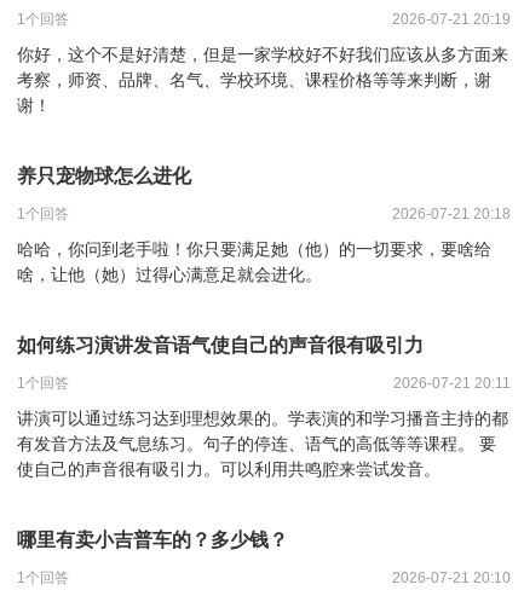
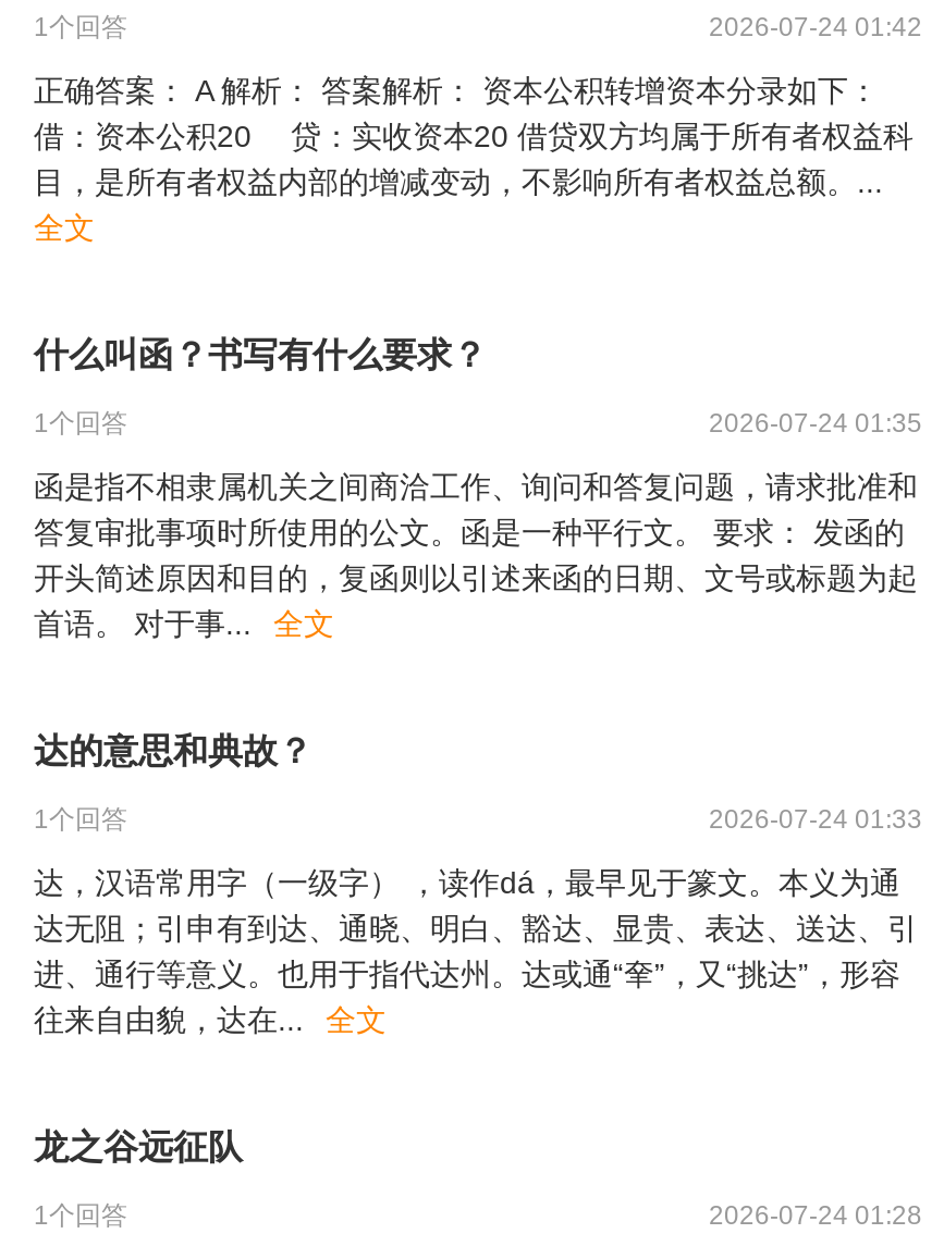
[392,11,511,28] 2026-07-21 20:19 -> [709,12,922,42] 2026-07-24 01:42
[17,45,508,115] 你好，这个不是好清楚，但是一家学校好不好我们应该从多方面来 | 考察，师资、品牌、名气、学校环境、课程价格等等来判断，谢 | 谢！ -> [34,73,914,245] 正确答案： A 解析： 答案解析： 资本公积转增资本分录如下： | 借：资本公积20 贷：实收资本20 借贷双方均属于所有者权益科 | 目，是所有者权益内部的增减变动，不影响所有者权益总额。... | 全文
[17,166,191,186] 养只宠物球怎么进化 -> [34,336,487,373] 什么叫函？书写有什么要求？
[392,206,511,222] 2026-07-21 20:18 -> [709,408,922,439] 2026-07-24 01:35
[17,239,491,284] 哈哈，你问到老手啦！你只要满足她（他）的一切要求，要啥给 | 啥，让他（她）过得心满意足就会进化。 -> [34,469,918,641] 函是指不相隶属机关之间商洽工作、询问和答复问题，请求批准和 | 答复审批事项时所使用的公文。函是一种平行文。 要求： 发函的 | 开头简述原因和目的，复函则以引述来函的日期、文号或标题为起 | 首语。 对于事... | 全文
[17,335,424,355] 如何练习演讲发音语气使自己的声音很有吸引力 -> [34,732,312,769] 达的意思和典故？
[393,375,511,392] 2026-07-21 20:11 -> [709,804,922,835] 2026-07-24 01:33
[17,409,508,479] 讲演可以通过练习达到理想效果的。学表演的和学习播音主持的都 | 有发音方法及气息练习。句子的停连、语气的高低等等课程。 要 | 使自己的声音很有吸引力。可以利用共鸣腔来尝试发音。 -> [34,865,918,1037] 达，汉语常用字（一级字） ，读作dá，最早见于篆文。本义为通 | 达无阻；引申有到达、通晓、明白、豁达、显贵、表达、送达、引 | 进、通行等意义。也用于指代达州。达或通“羍”，又“挑达”，形容 | 往来自由貌，达在... | 全文
[17,530,288,550] 哪里有卖小吉普车的？多少钱？ -> [34,1128,243,1165] 龙之谷远征队
[392,569,511,586] 2026-07-21 20:10 -> [709,1200,922,1231] 2026-07-24 01:28

